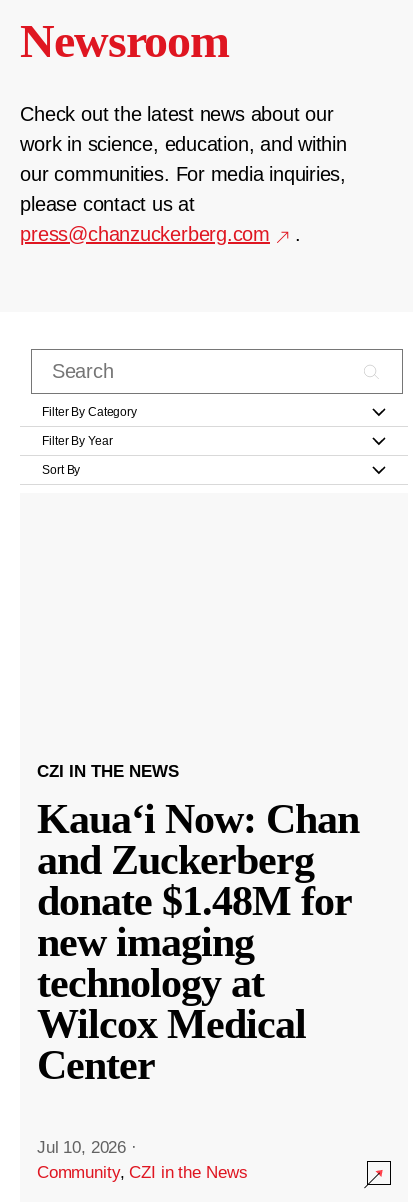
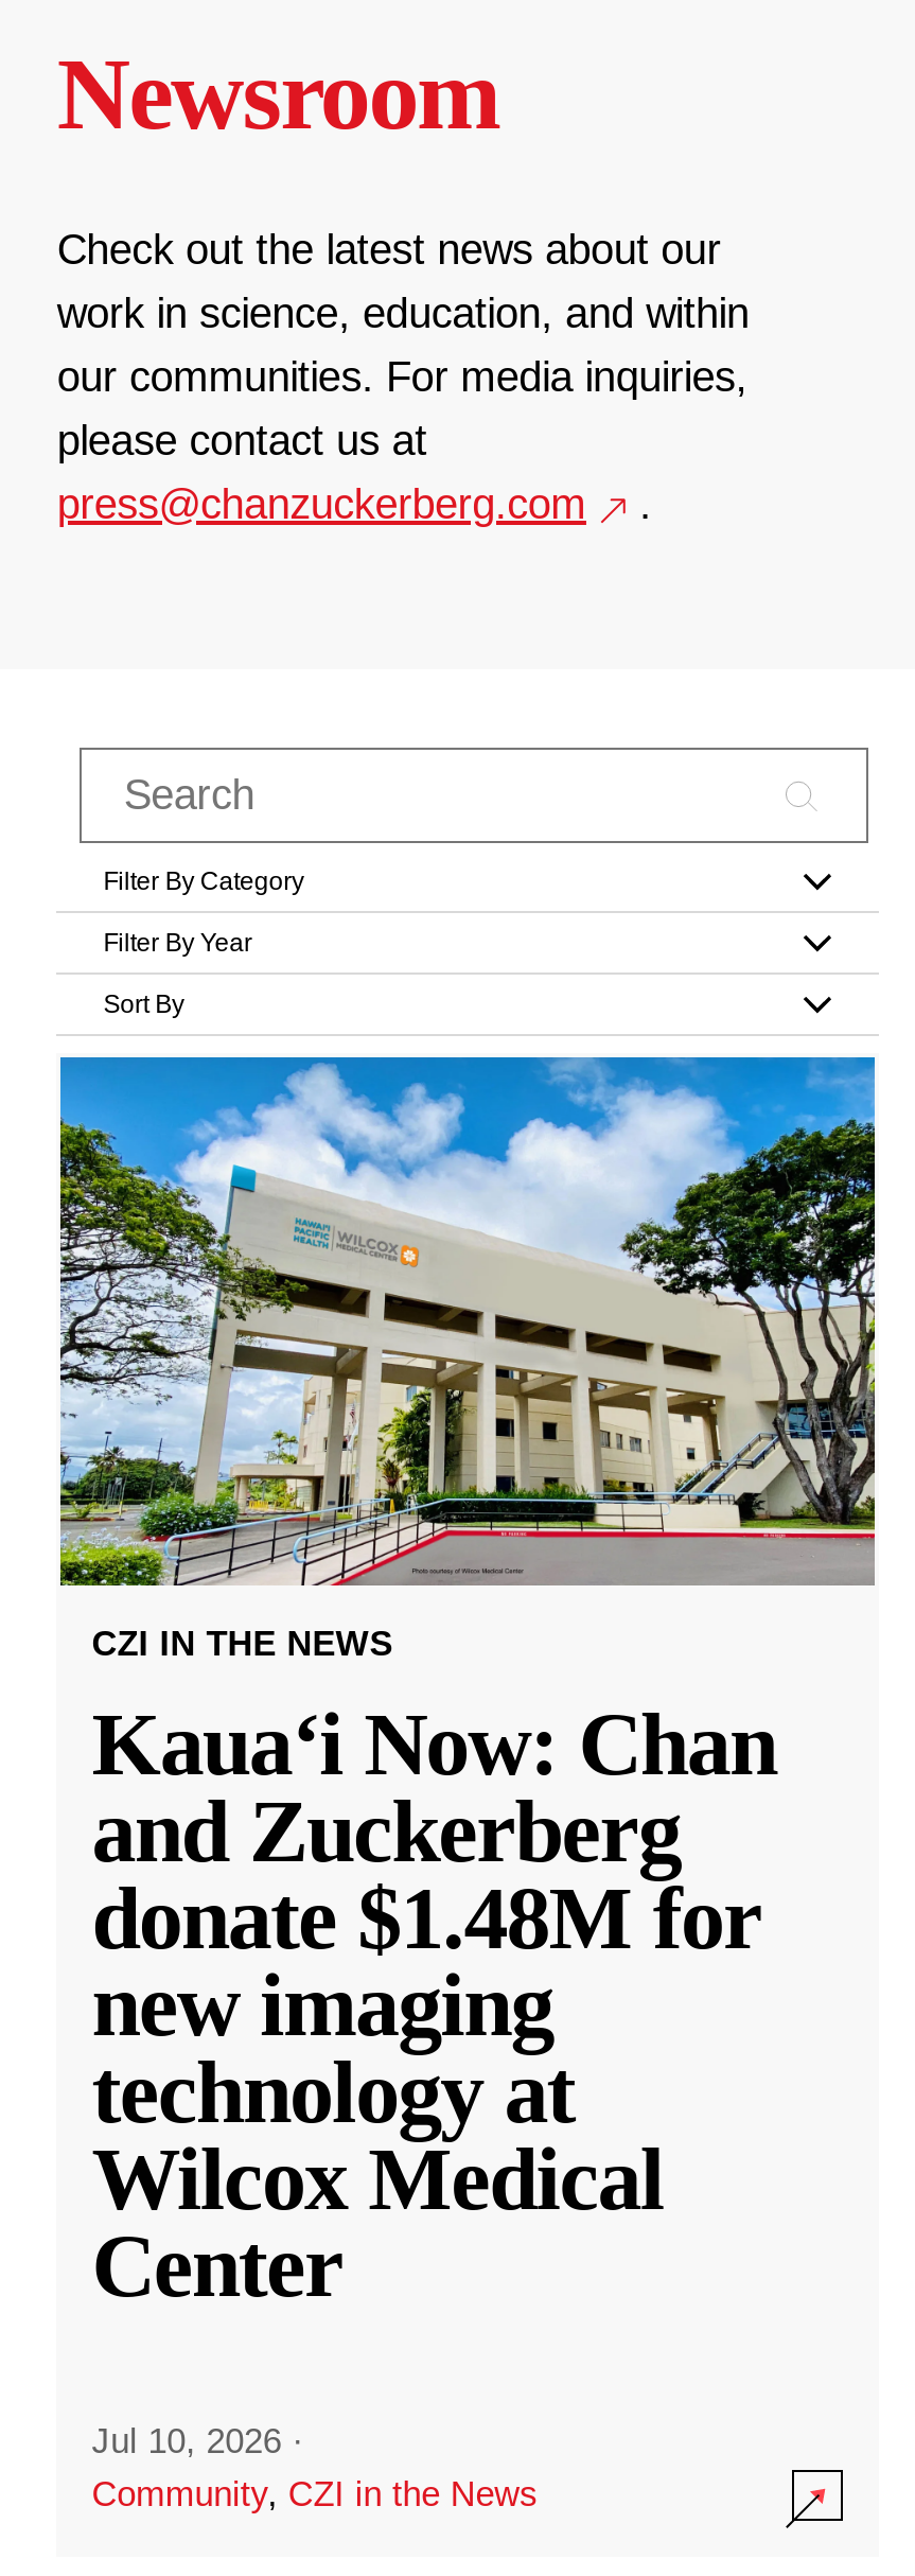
none -> [58,1055,877,1588] [image]

